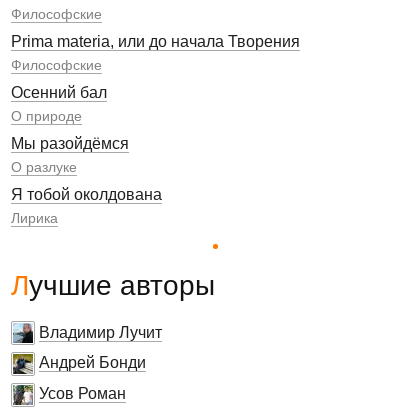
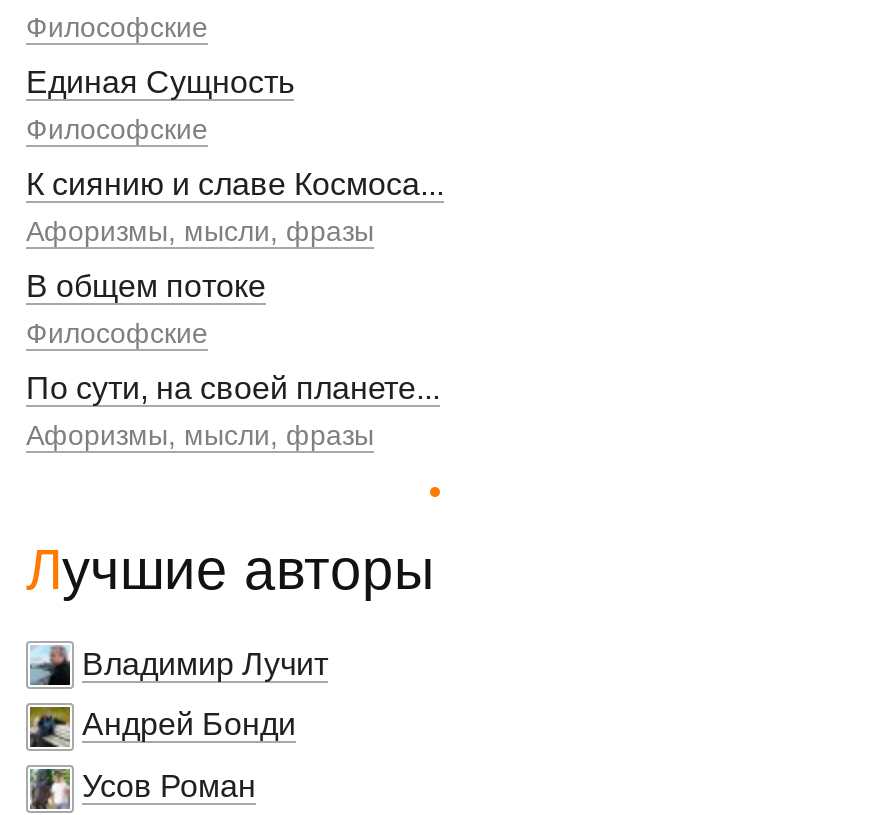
[11,33,300,50] Prima materia, или до начала Творения -> [26,64,294,98] Единая Сущность
[11,84,107,124] Осенний бал | О природе -> [26,166,444,246] К сиянию и славе Космоса... | Афоризмы, мысли, фразы
[11,135,129,175] Мы разойдёмся | О разлуке -> [26,268,266,348] В общем потоке | Философские
[11,186,162,226] Я тобой околдована | Лирика -> [26,370,440,450] По сути, на своей планете... | Афоризмы, мысли, фразы

